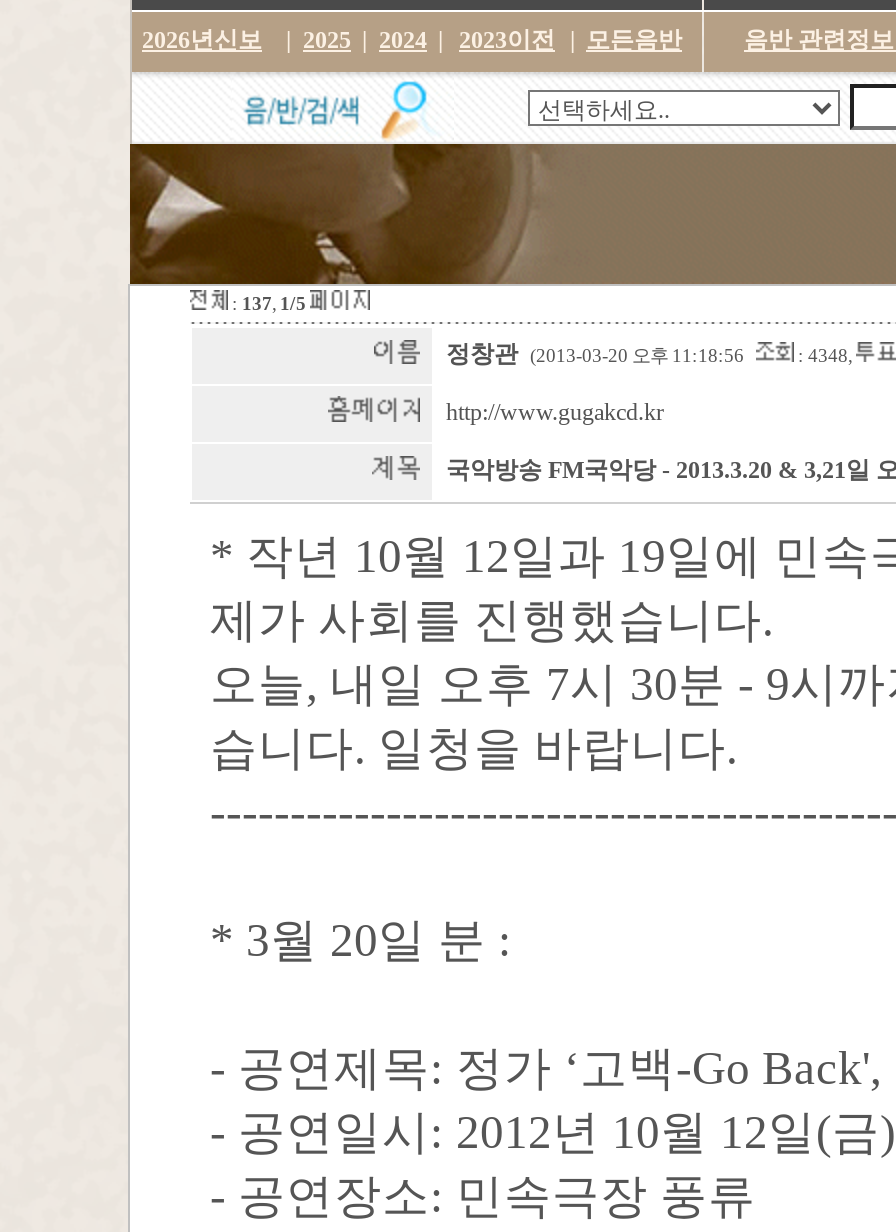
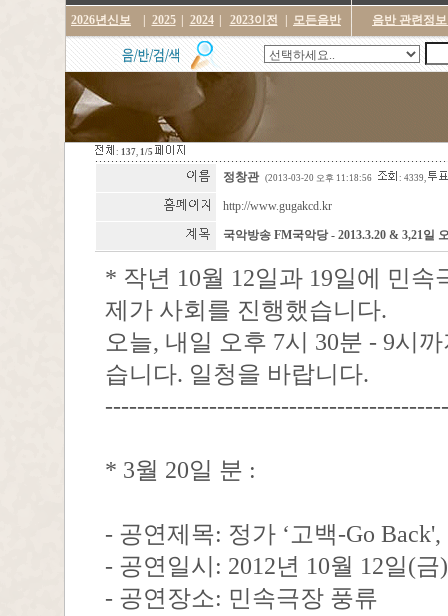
[446,340,856,368] 정창관 (2013-03-20 오후 11:18:56 : 4348, -> [223,170,428,184] 정창관 (2013-03-20 오후 11:18:56 : 4339,

